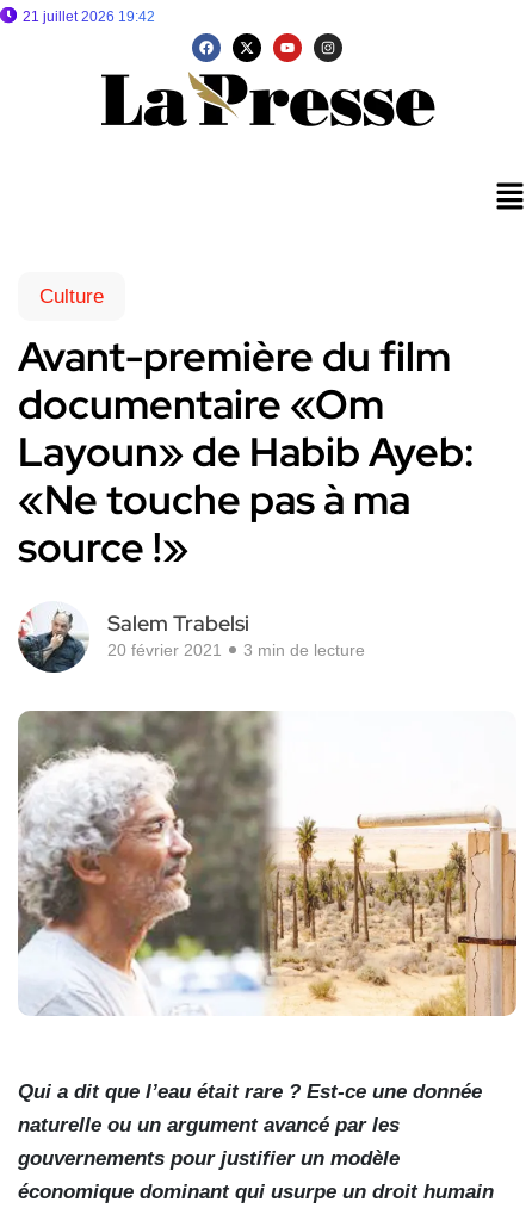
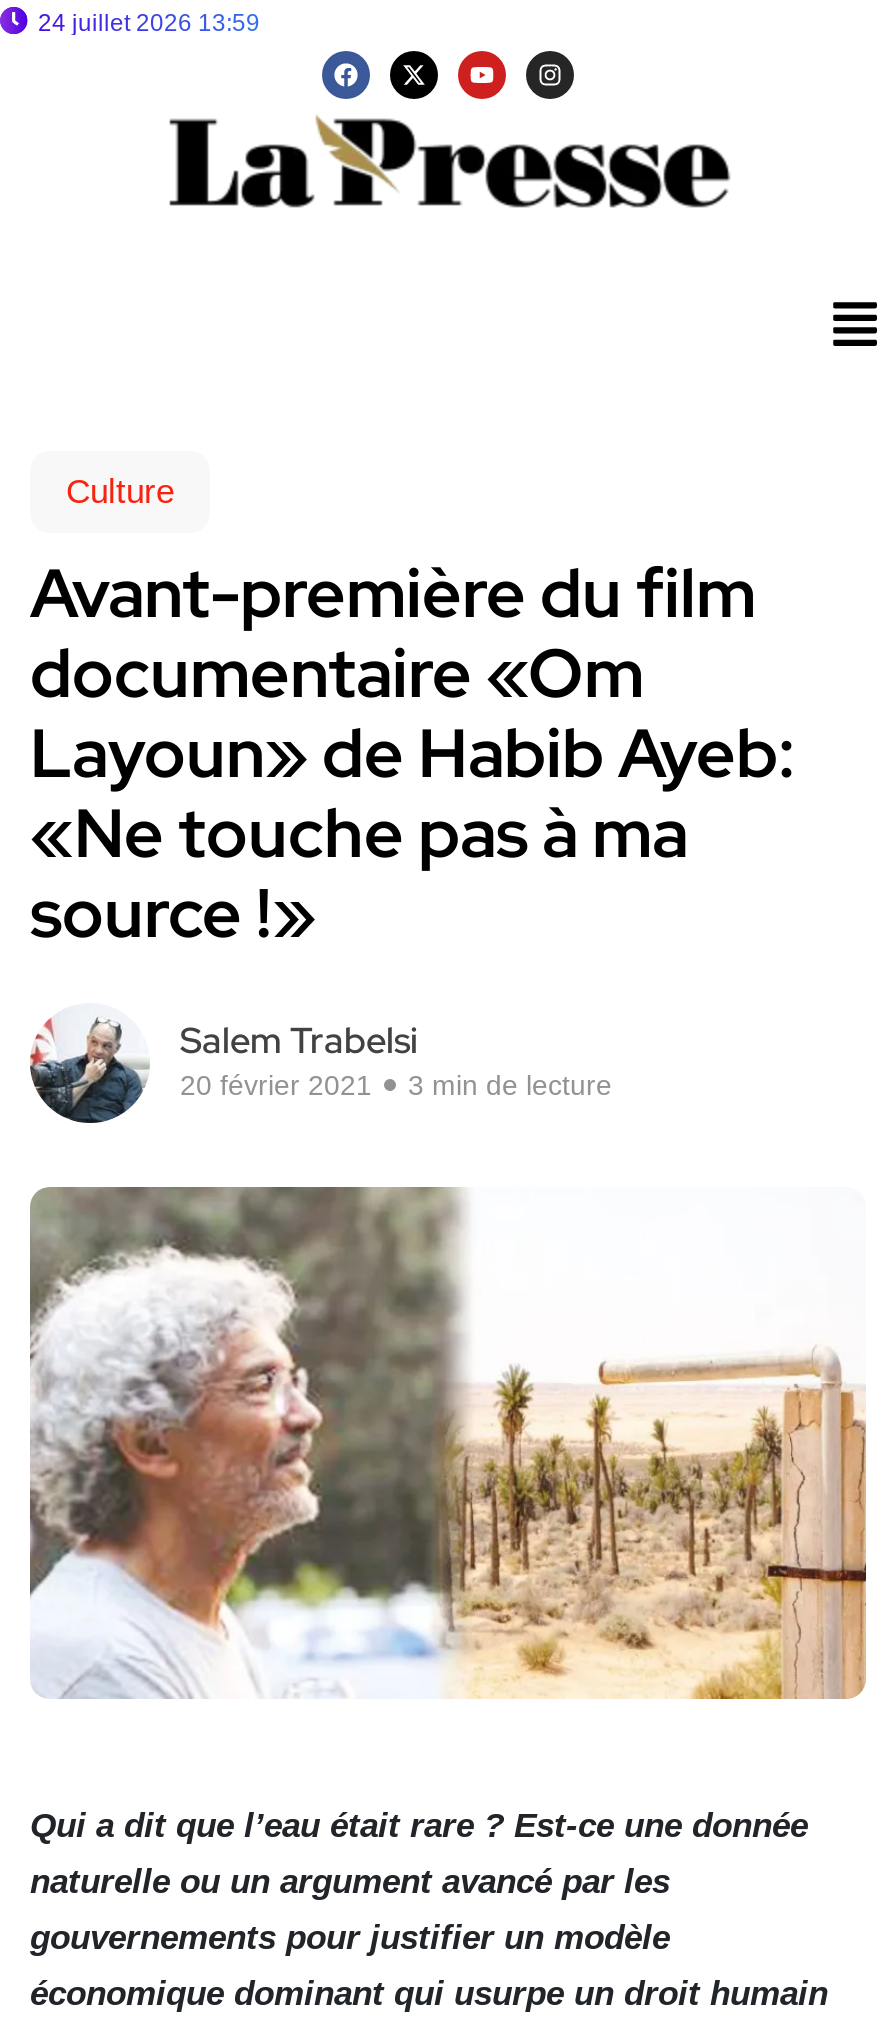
[23,8,155,25] 21 juillet 2026 19:42 -> [38,9,260,37] 24 juillet 2026 13:59

